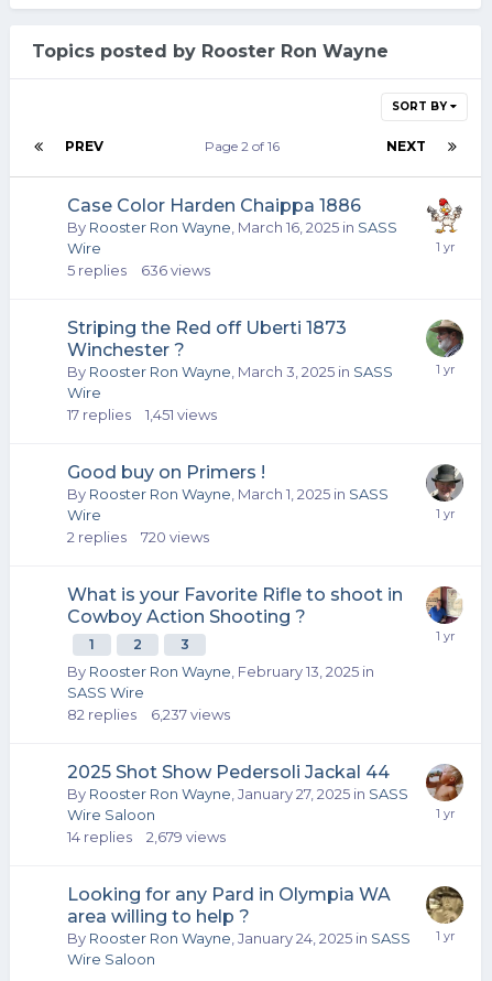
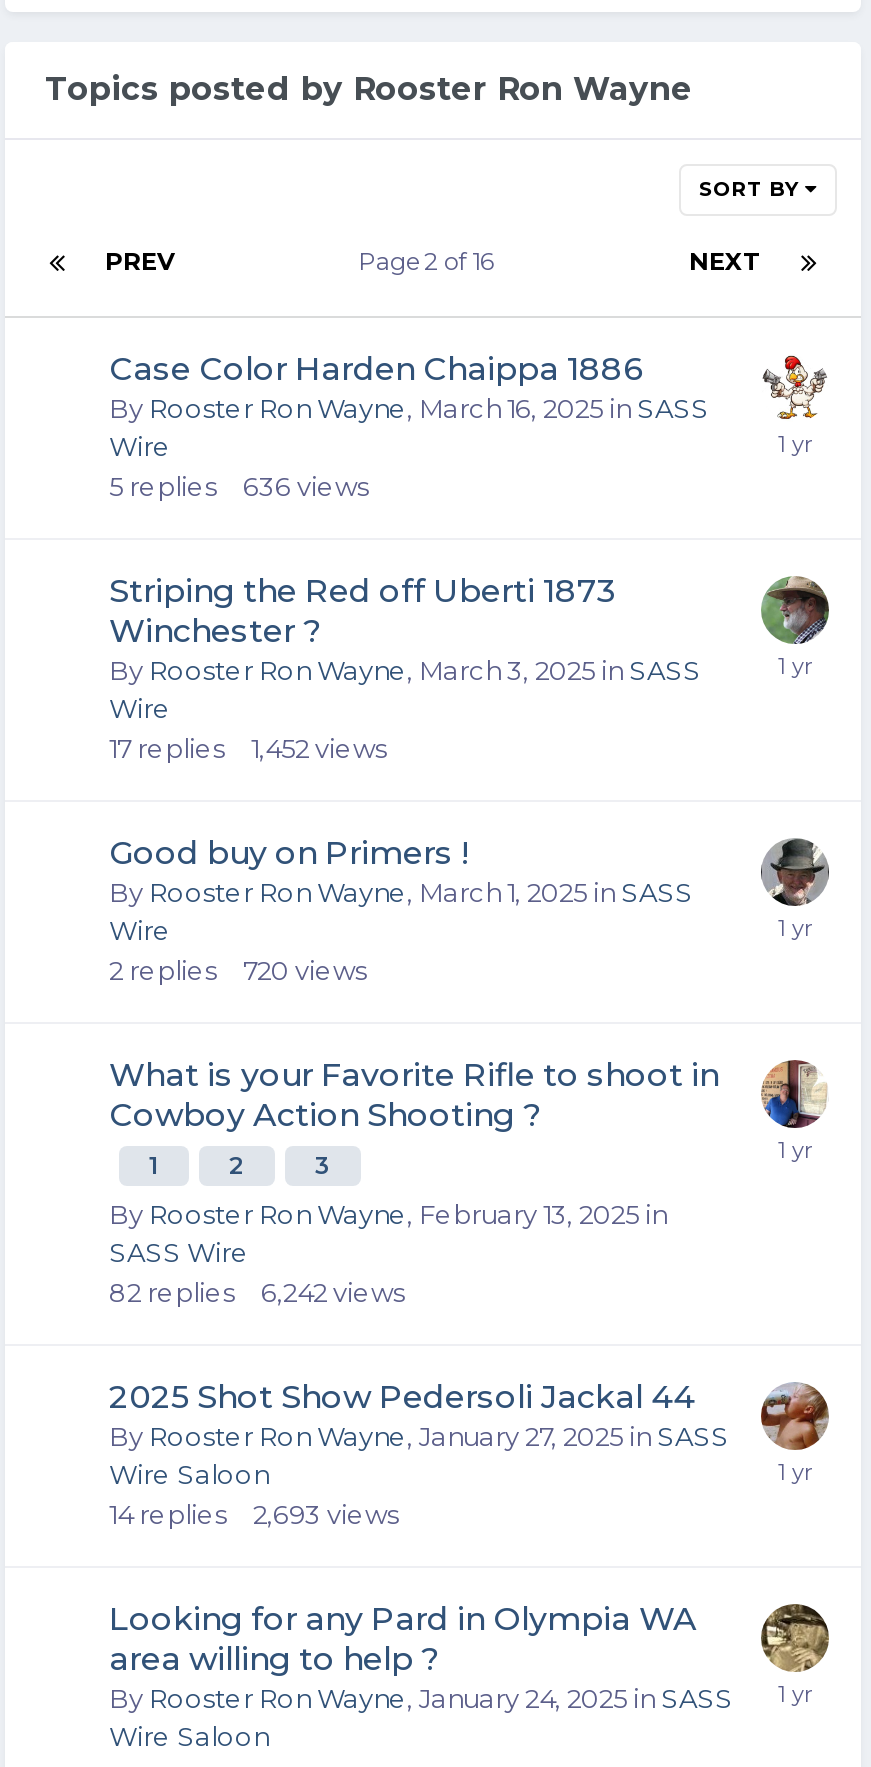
[67,406,217,423] 17 replies 1,451 views -> [109,732,387,764] 17 replies 1,452 views
[67,705,230,723] 82 replies 6,237 views -> [109,1276,405,1308] 82 replies 6,242 views
[67,828,226,845] 14 replies 2,679 views -> [109,1498,399,1530] 14 replies 2,693 views

